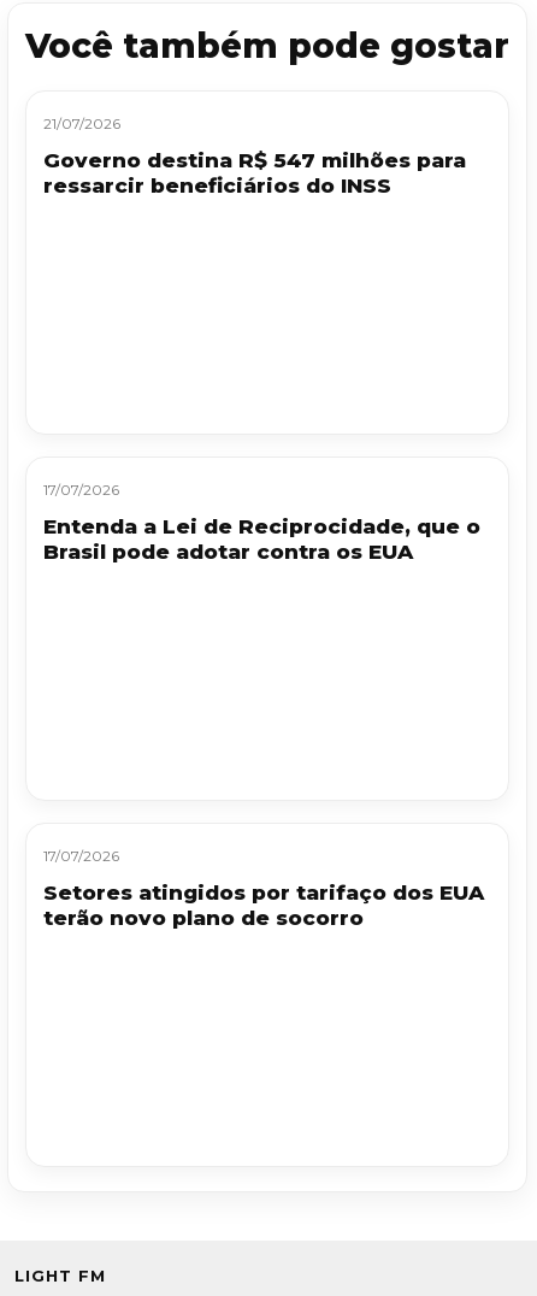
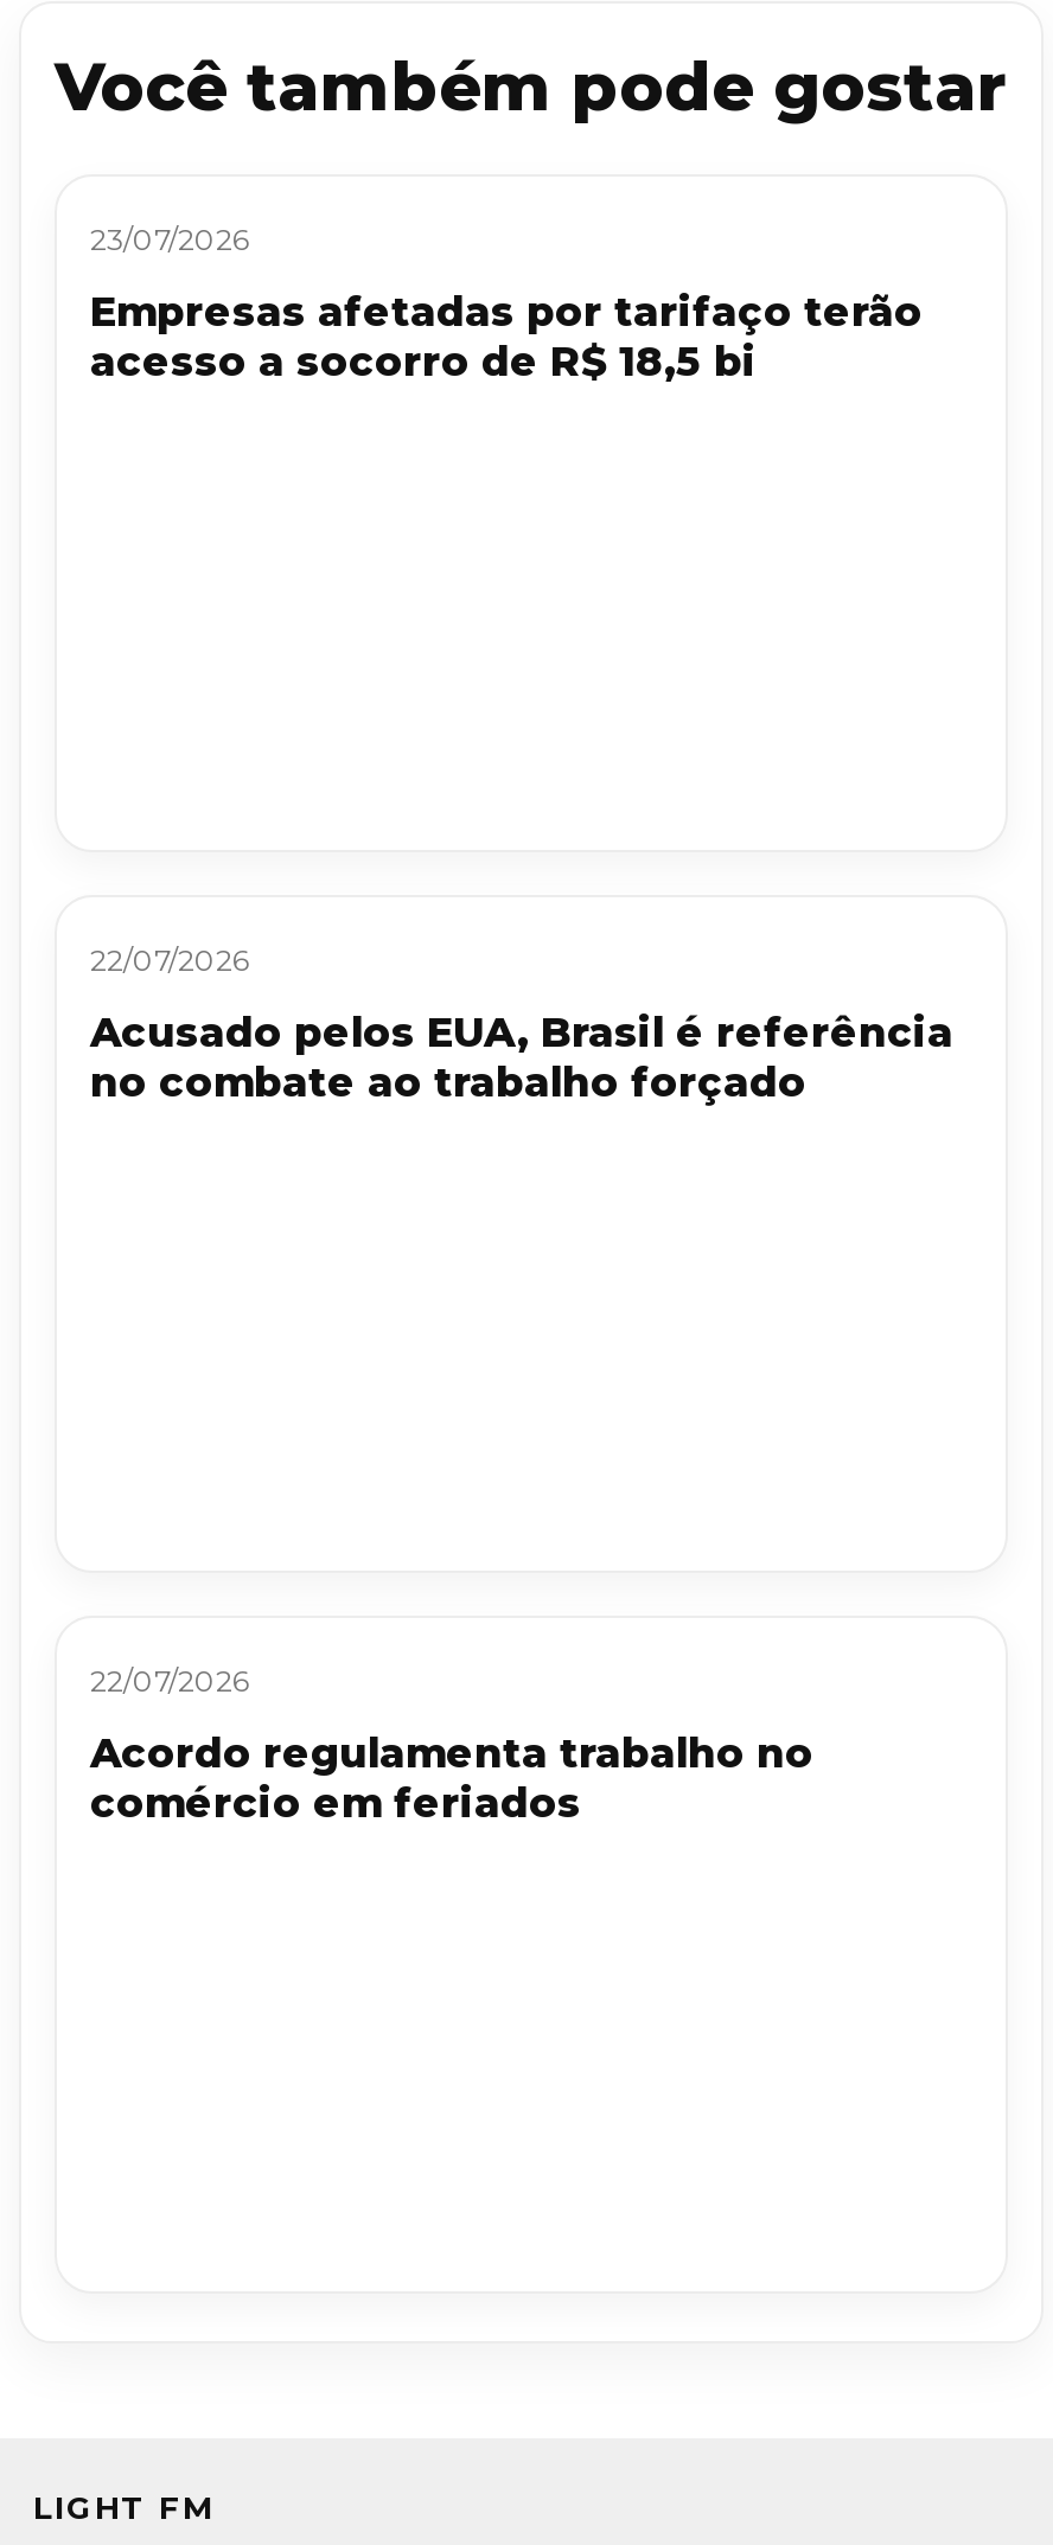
[43,115,120,133] 21/07/2026 -> [90,222,249,258] 23/07/2026
[43,148,466,198] Governo destina R$ 547 milhões para | ressarcir beneficiários do INSS -> [90,289,923,386] Empresas afetadas por tarifaço terão | acesso a socorro de R$ 18,5 bi
[43,481,119,499] 17/07/2026 -> [90,943,249,978] 22/07/2026
[43,515,480,564] Entenda a Lei de Reciprocidade, que o | Brasil pode adotar contra os EUA -> [90,1009,953,1106] Acusado pelos EUA, Brasil é referência | no combate ao trabalho forçado
[43,847,119,865] 17/07/2026 -> [90,1664,249,1699] 22/07/2026
[43,881,484,930] Setores atingidos por tarifaço dos EUA | terão novo plano de socorro -> [90,1730,813,1827] Acordo regulamenta trabalho no | comércio em feriados

